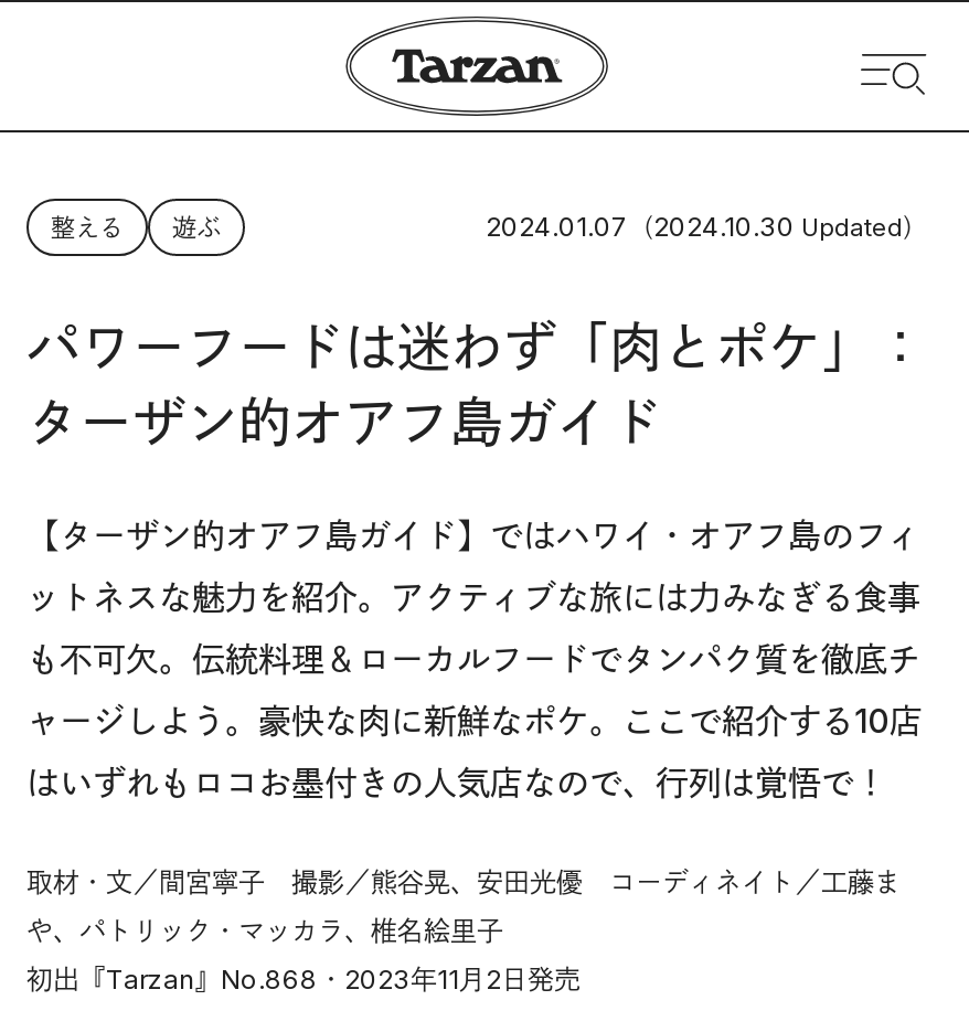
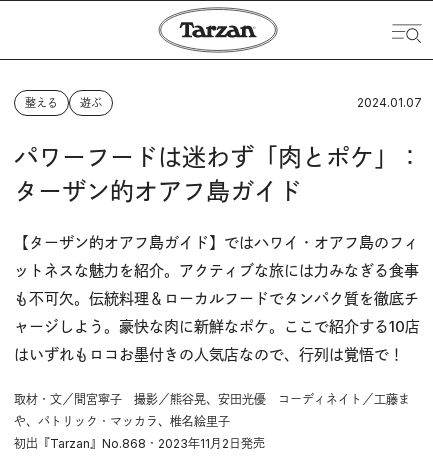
[486,210,927,243] 2024.01.07（2024.10.30 Updated） -> [357,95,422,110] 2024.01.07

